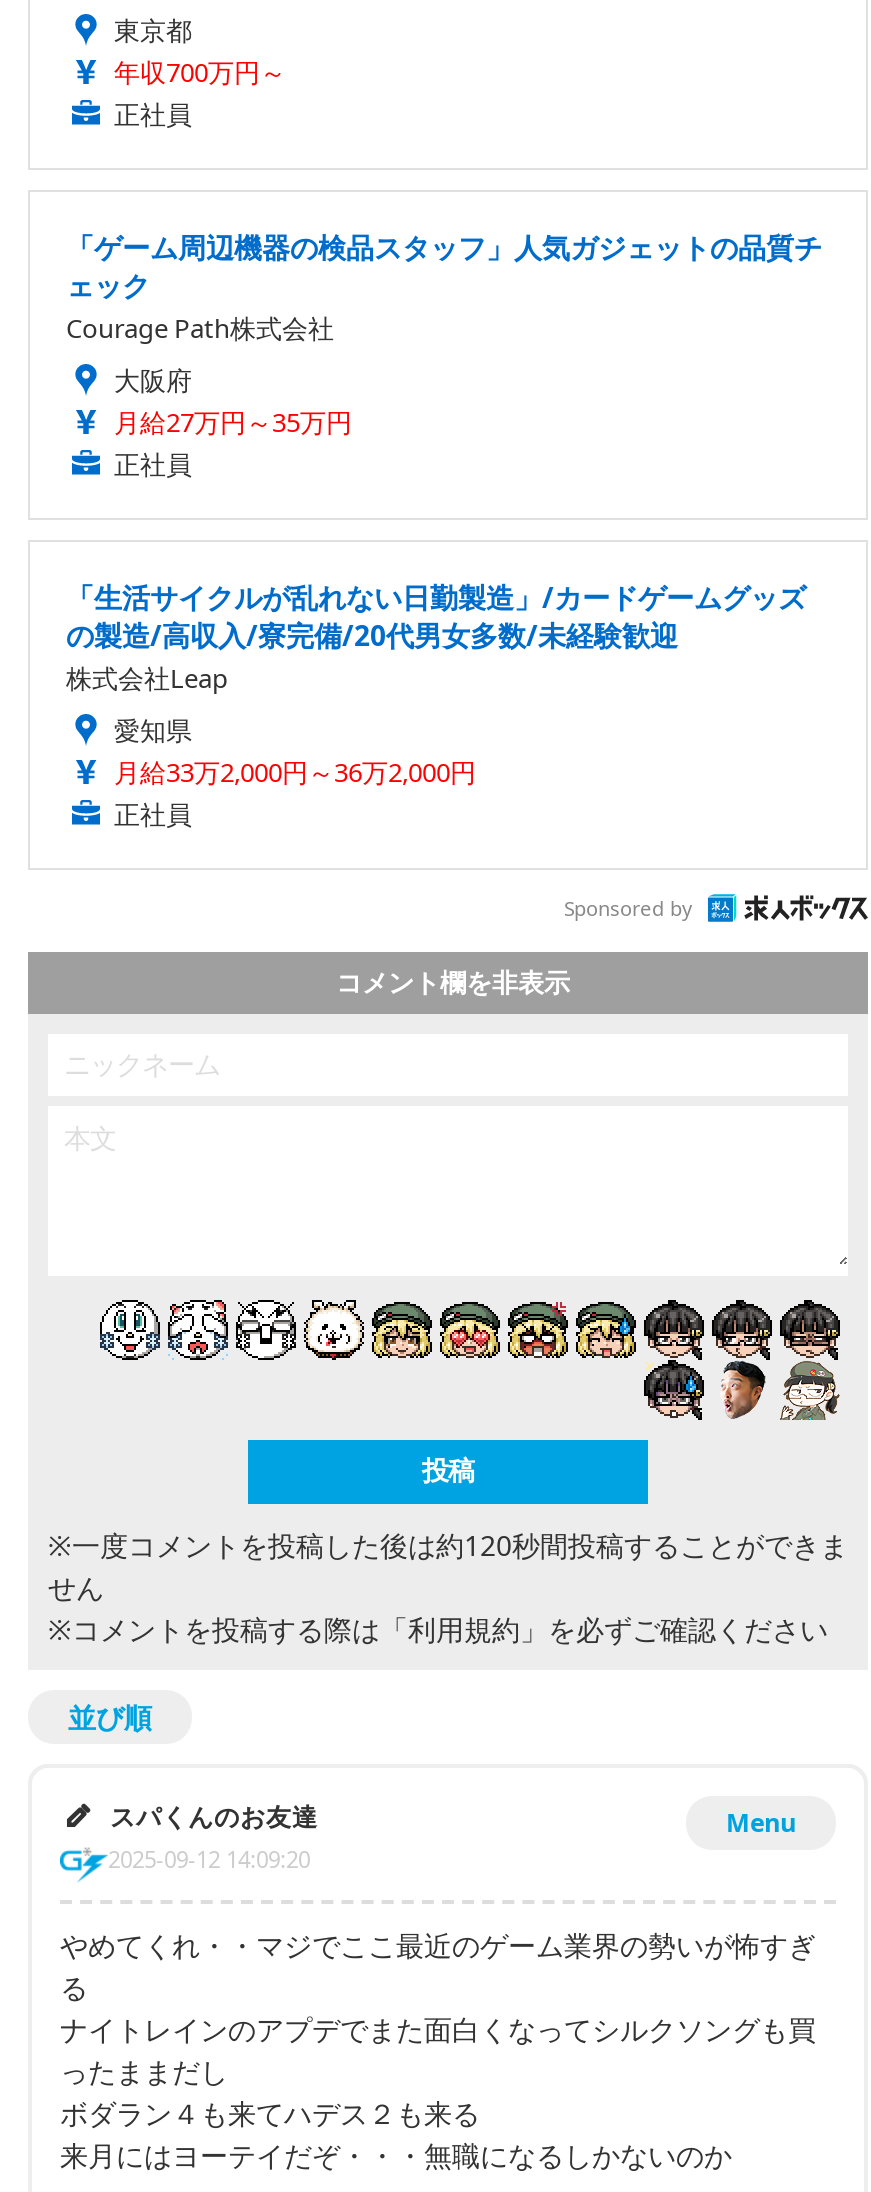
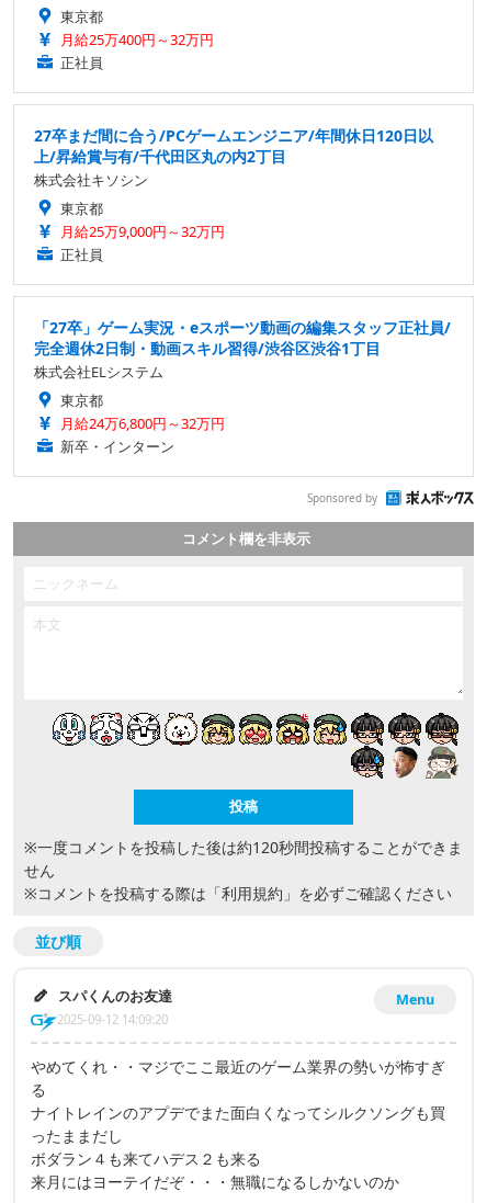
[114,54,286,90] 年収700万円～ -> [60,29,214,49] 月給25万400円～32万円
[66,228,822,440] 「ゲーム周辺機器の検品スタッフ」人気ガジェットの品質チ | ェック | Courage Path株式会社 | 大阪府 | 月給27万円～35万円 -> [34,125,433,241] 27卒まだ間に合う/PCゲームエンジニア/年間休日120日以 | 上/昇給賞与有/千代田区丸の内2丁目 | 株式会社キソシン | 東京都 | 月給25万9,000円～32万円
[66,578,806,832] 「生活サイクルが乱れない日勤製造」/カードゲームグッズ | の製造/高収入/寮完備/20代男女多数/未経験歓迎 | 株式会社Leap | 愛知県 | 月給33万2,000円～36万2,000円 | 正社員 -> [34,317,451,456] 「27卒」ゲーム実況・eスポーツ動画の編集スタッフ正社員/ | 完全週休2日制・動画スキル習得/渋谷区渋谷1丁目 | 株式会社ELシステム | 東京都 | 月給24万6,800円～32万円 | 新卒・インターン

